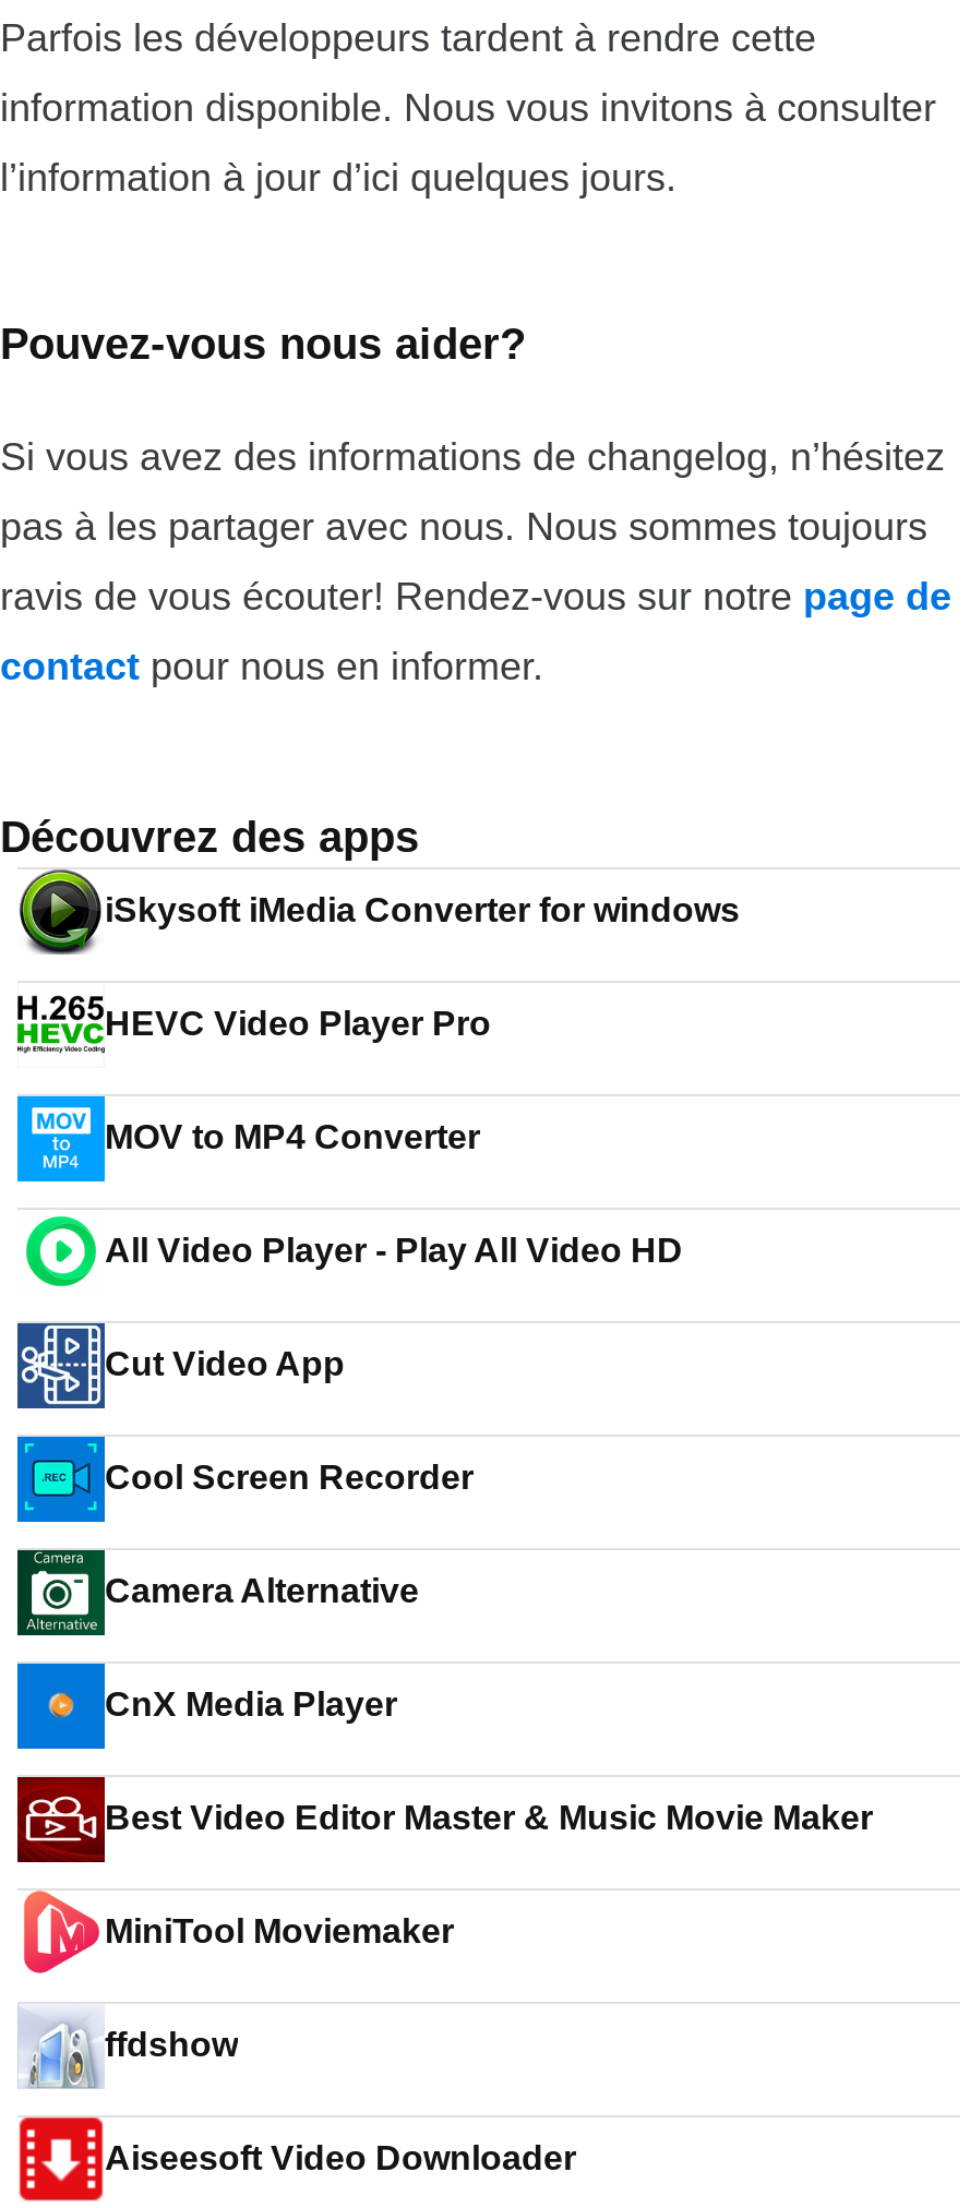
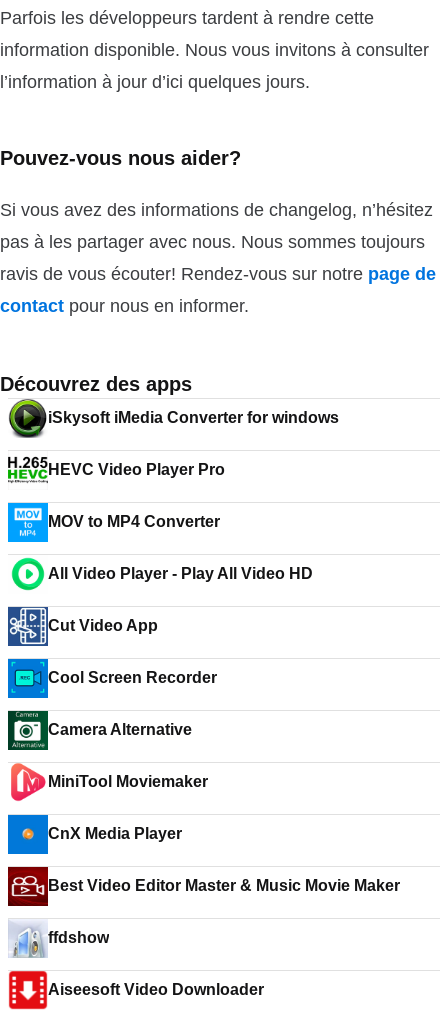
moved [15,1685,873,1864] -> [7,825,400,907]: [image] | CnX Media Player | Best Video Editor Master & Music Movie Maker
moved [20,1891,454,1976] -> [8,763,208,802]: [image] | MiniTool Moviemaker

